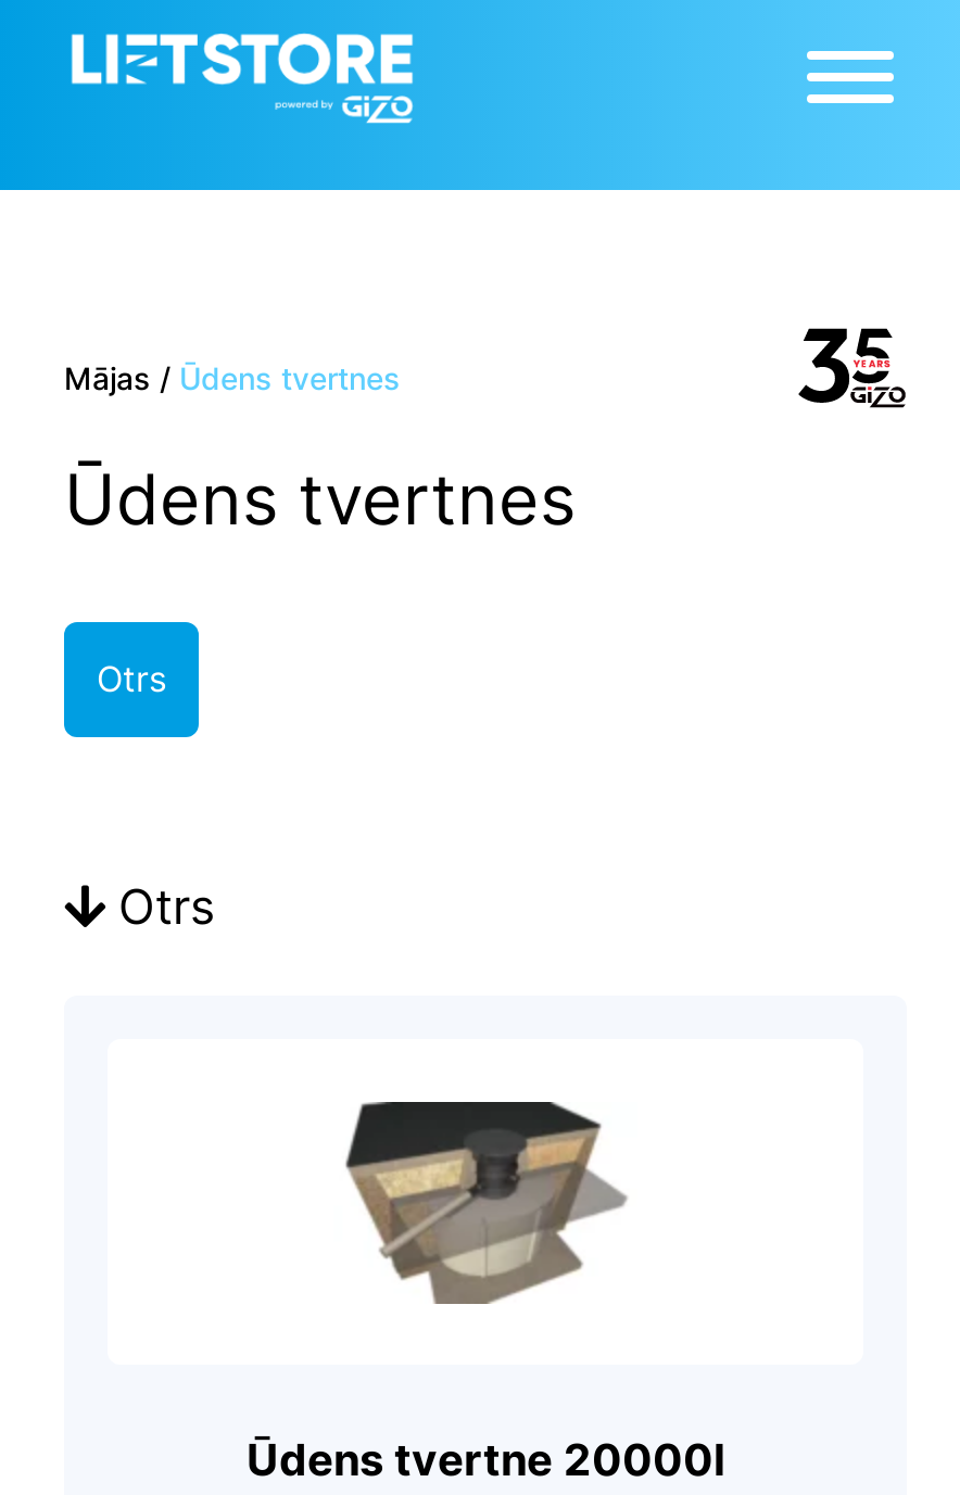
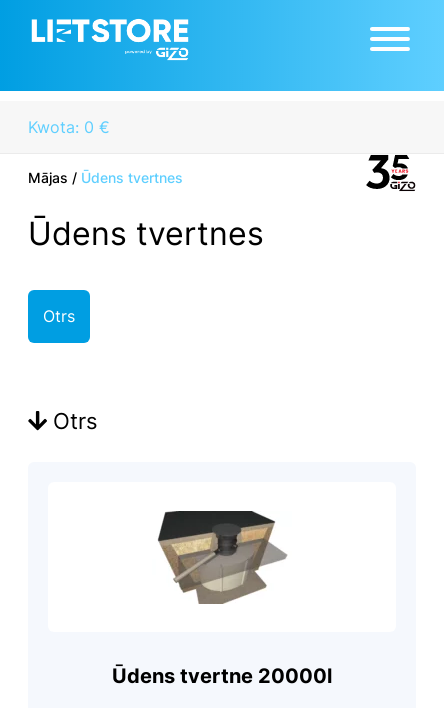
none -> [28,117,110,137] Kwota: 0 €

